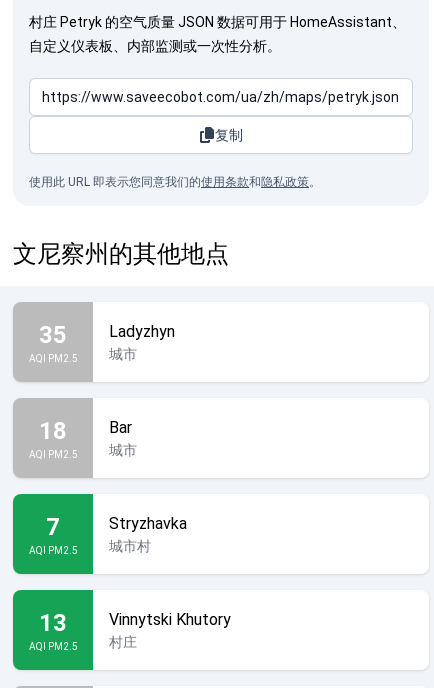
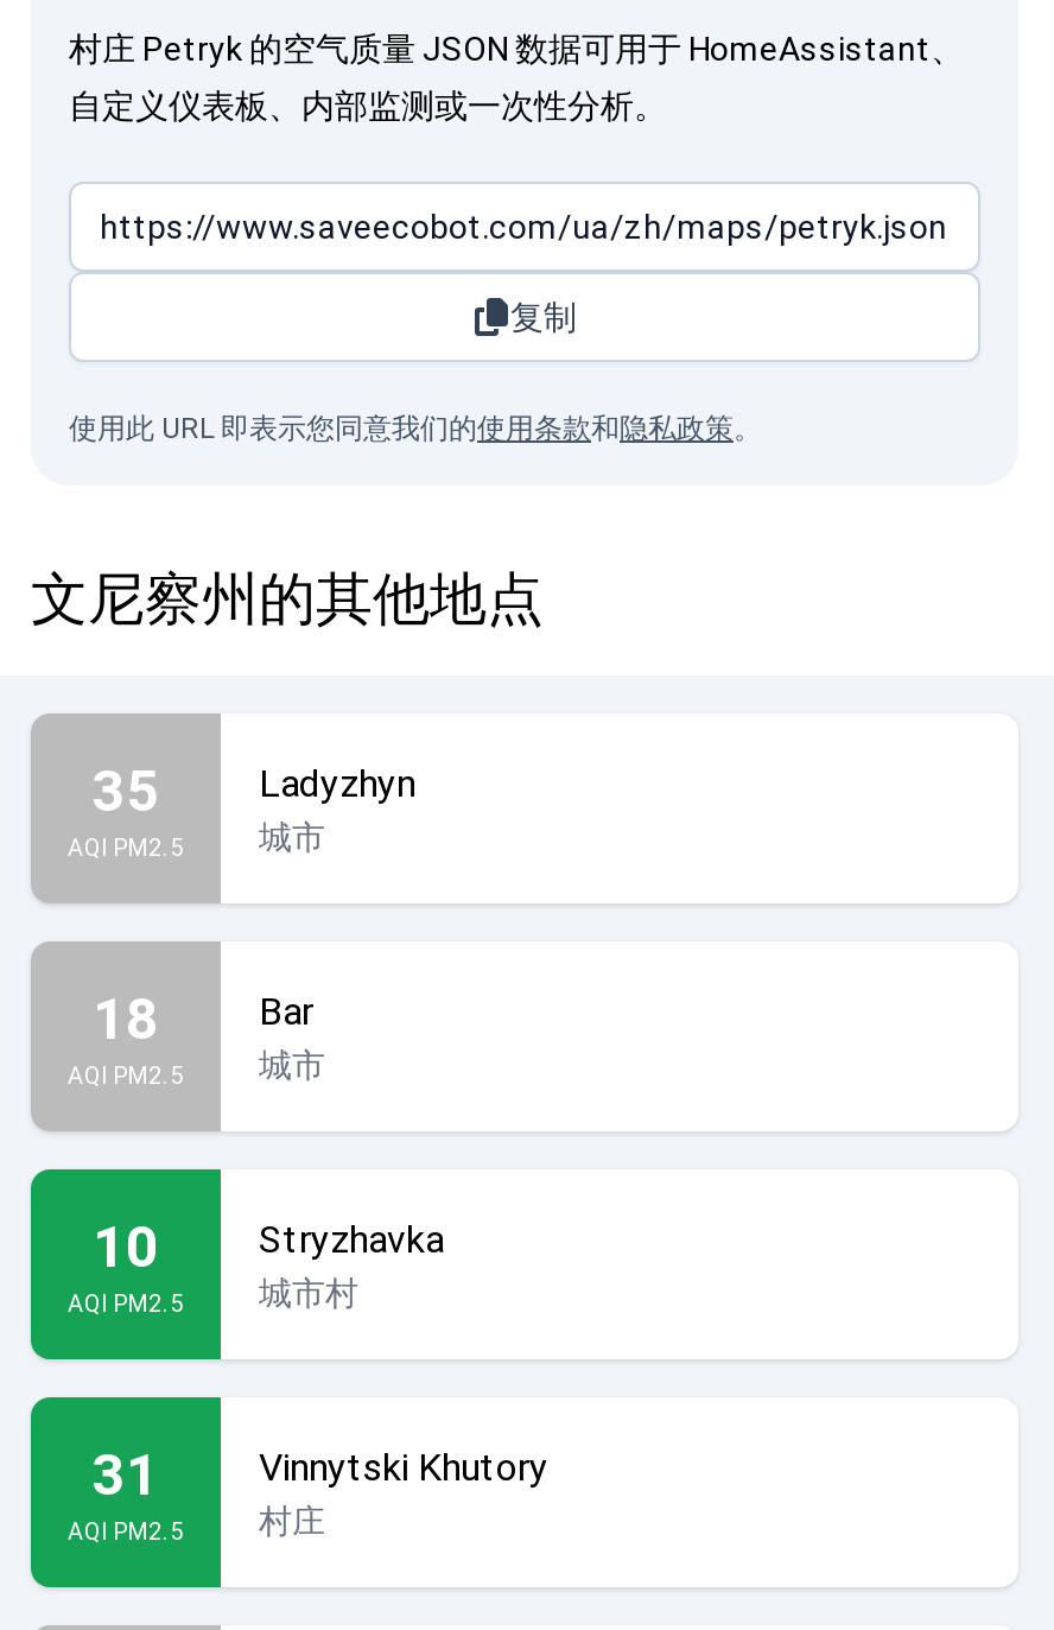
[46,512,60,540] 7 -> [93,1213,159,1280] 10
[39,608,67,636] 13 -> [93,1441,159,1508] 31

